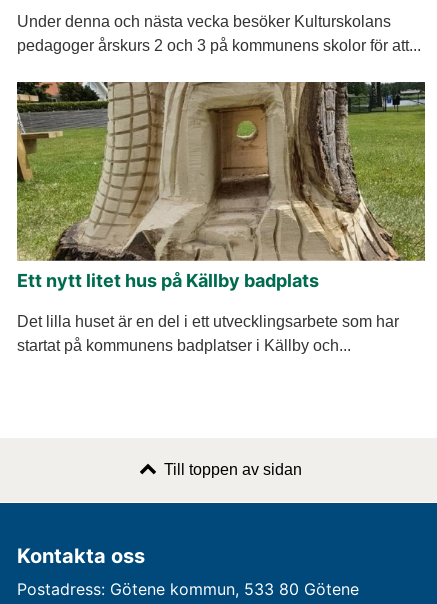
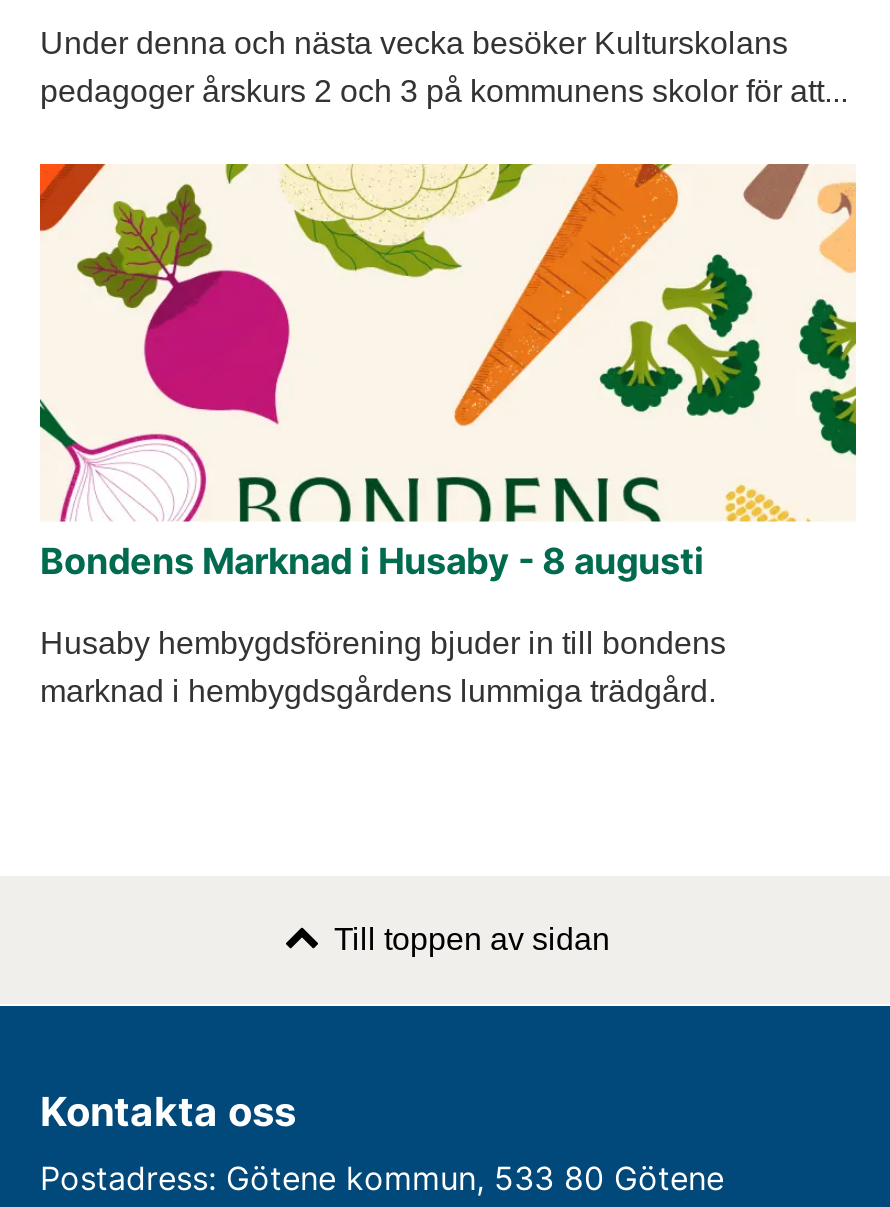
[16,81,426,291] [image] | Ett nytt litet hus på Källby badplats -> [38,162,858,581] [image] | Bondens Marknad i Husaby - 8 augusti
[17,313,399,354] Det lilla huset är en del i ett utvecklingsarbete som har | startat på kommunens badplatser i Källby och... -> [40,625,726,707] Husaby hembygdsförening bjuder in till bondens | marknad i hembygdsgårdens lummiga trädgård.

